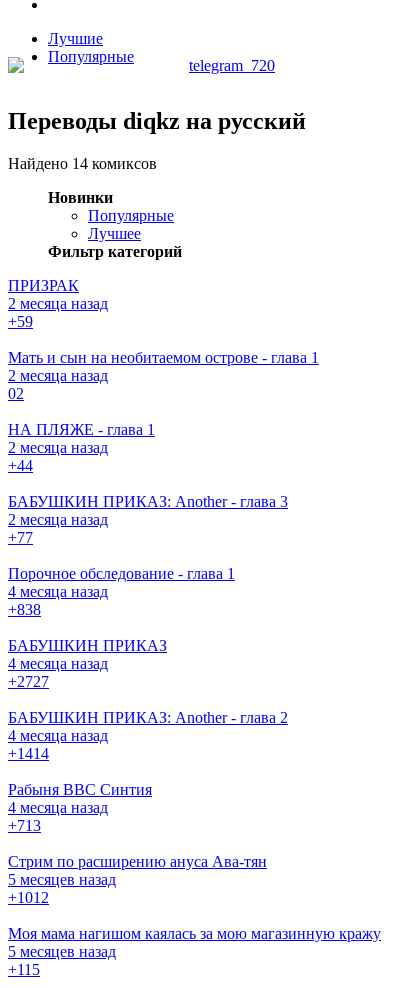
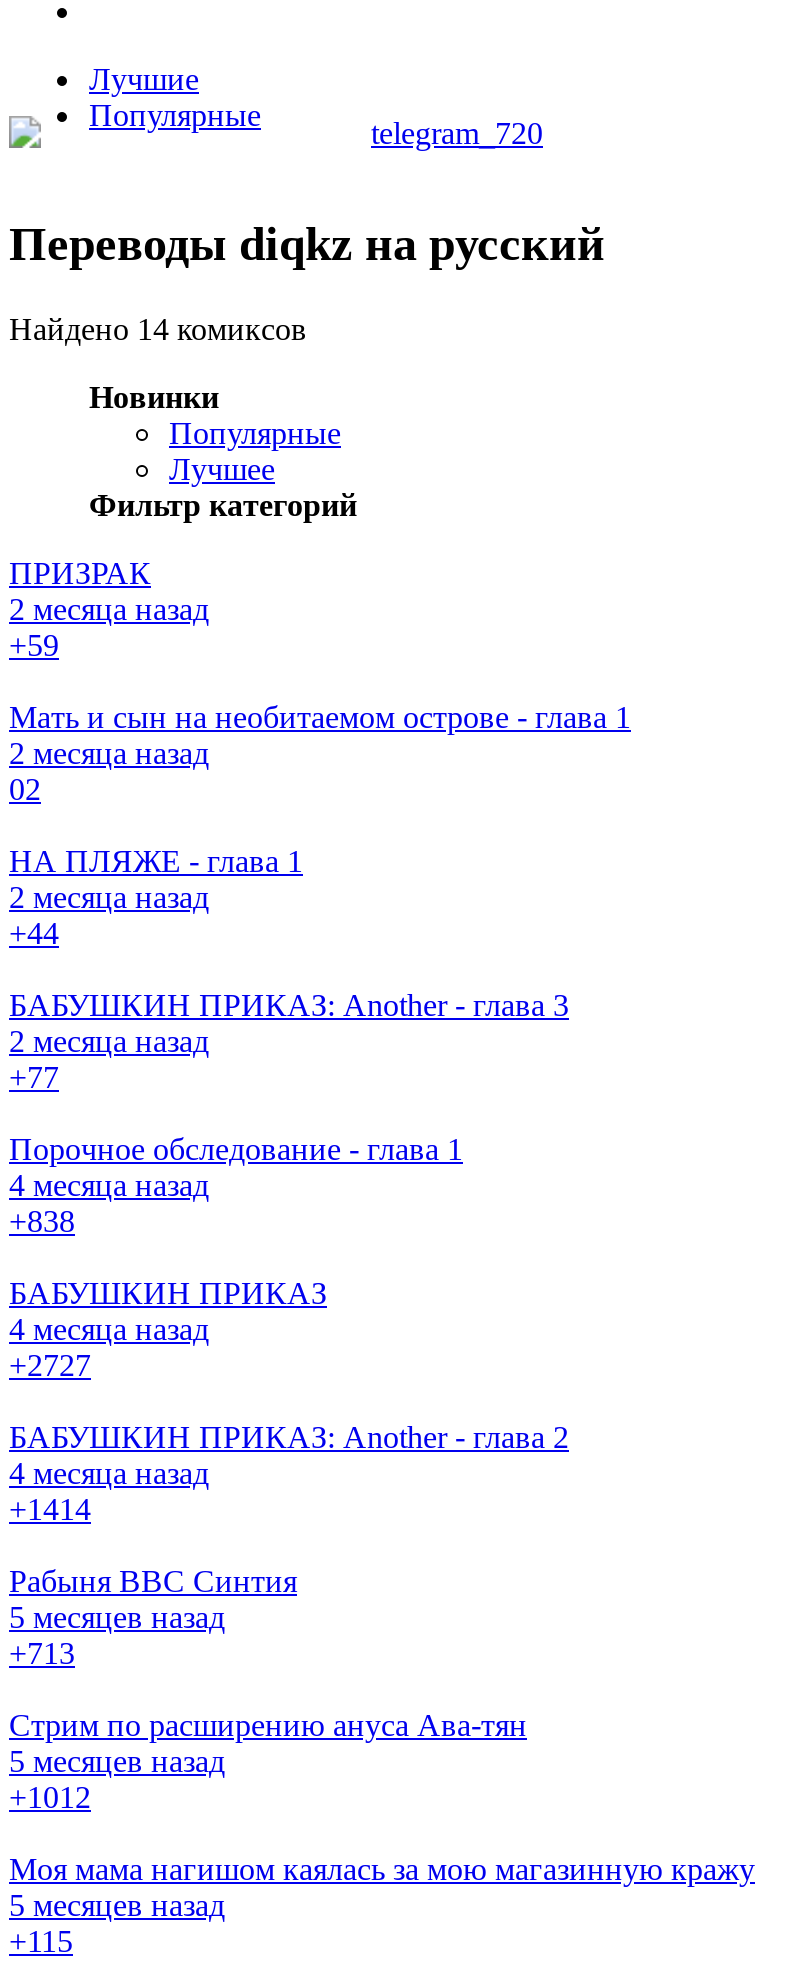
[8,799,108,816] 4 месяца назад -> [9,1600,225,1634] 5 месяцев назад

